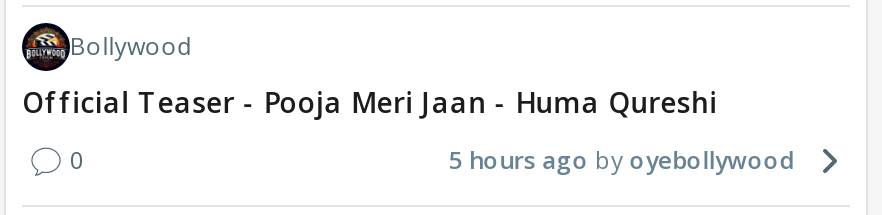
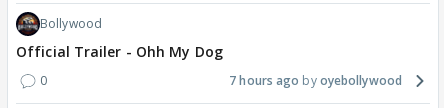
[22,82,718,120] Official Teaser - Pooja Meri Jaan - Huma Qureshi -> [16,42,223,61] Official Trailer - Ohh My Dog
[449,142,794,176] 5 hours ago oyebollywood -> [229,72,402,89] 7 hours ago oyebollywood

